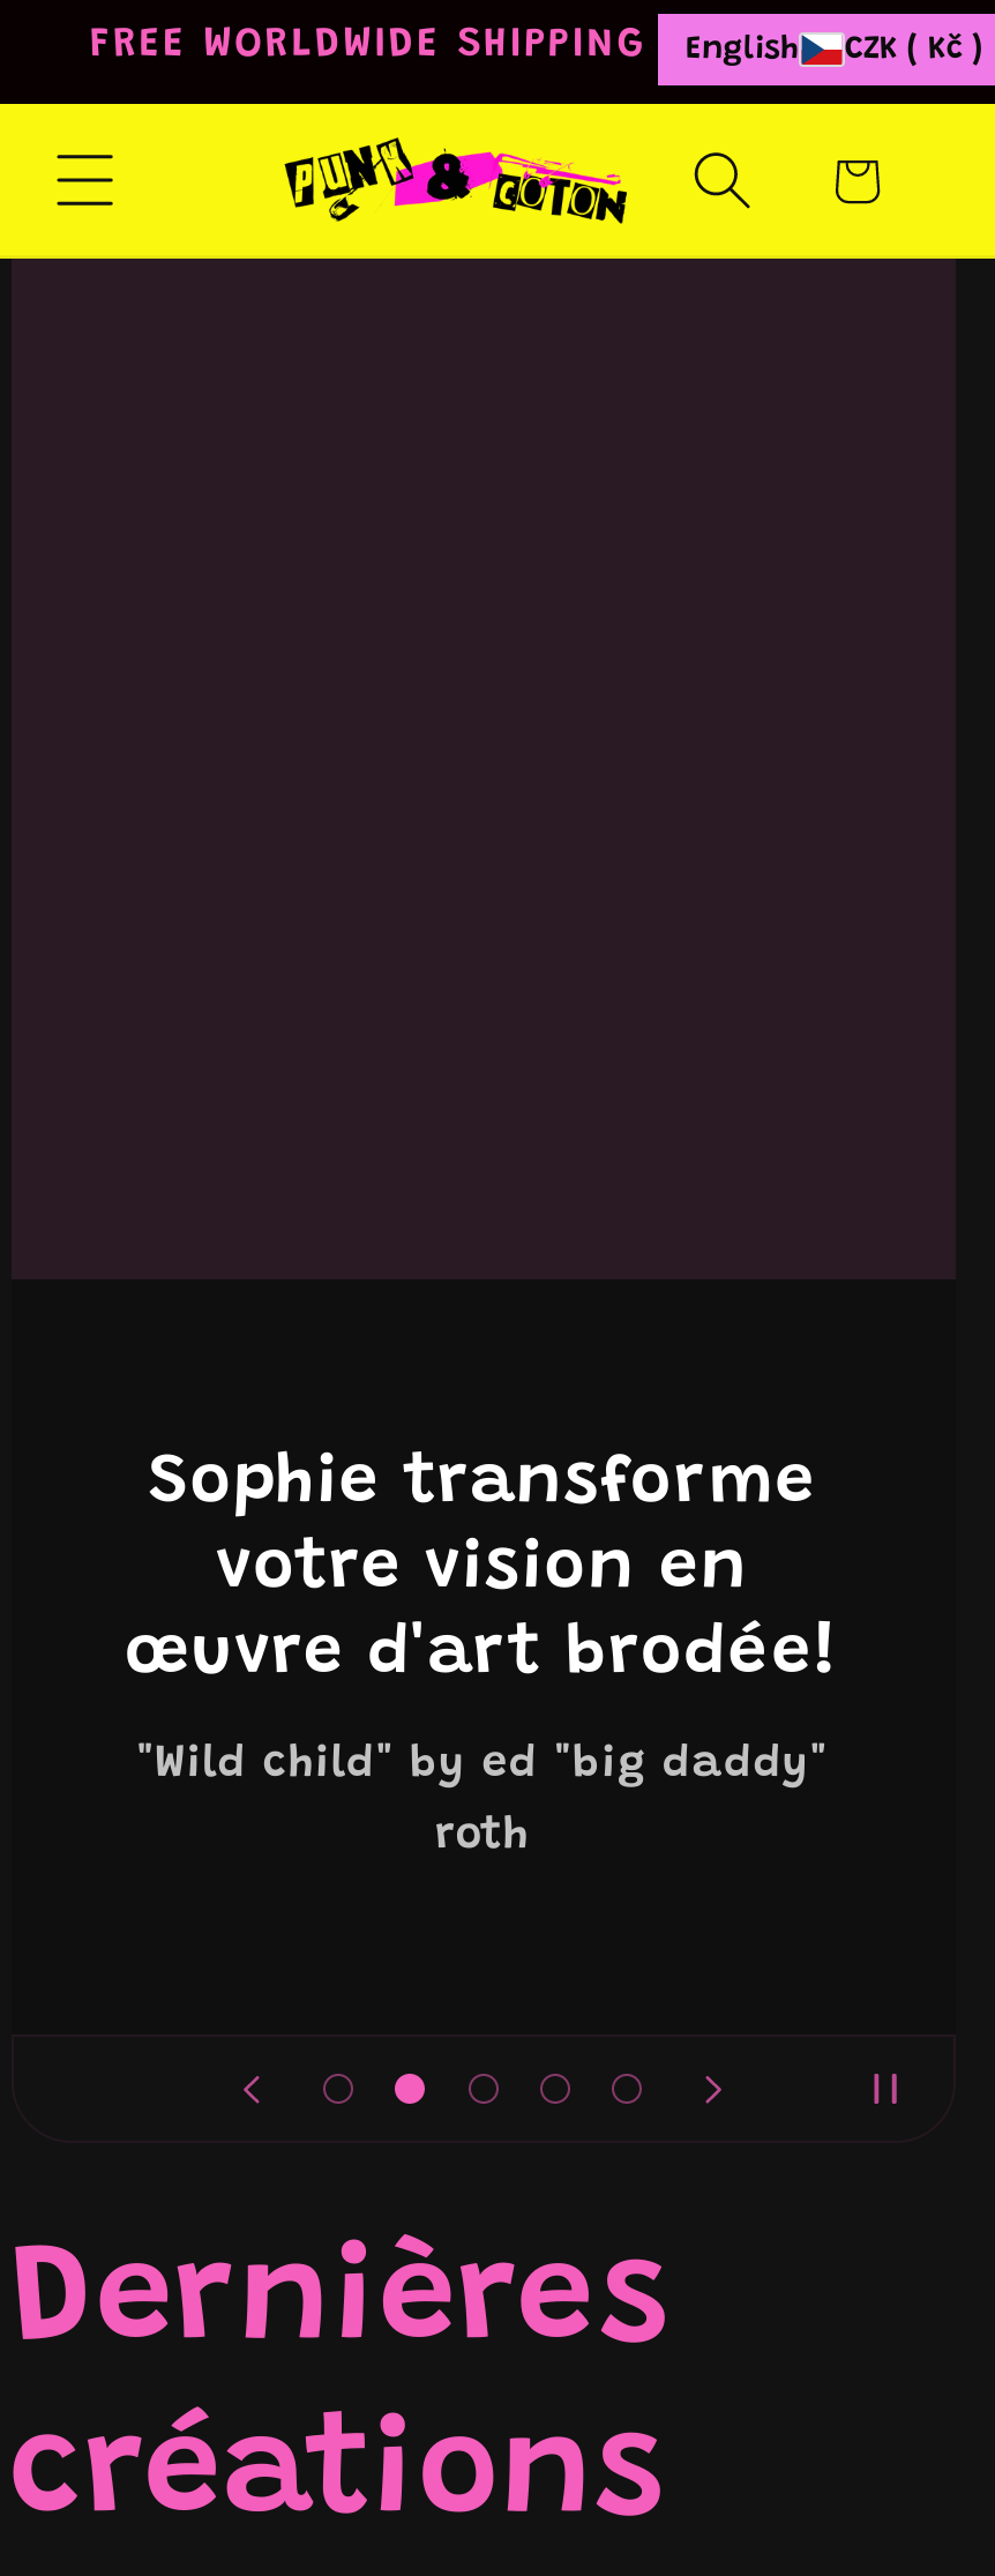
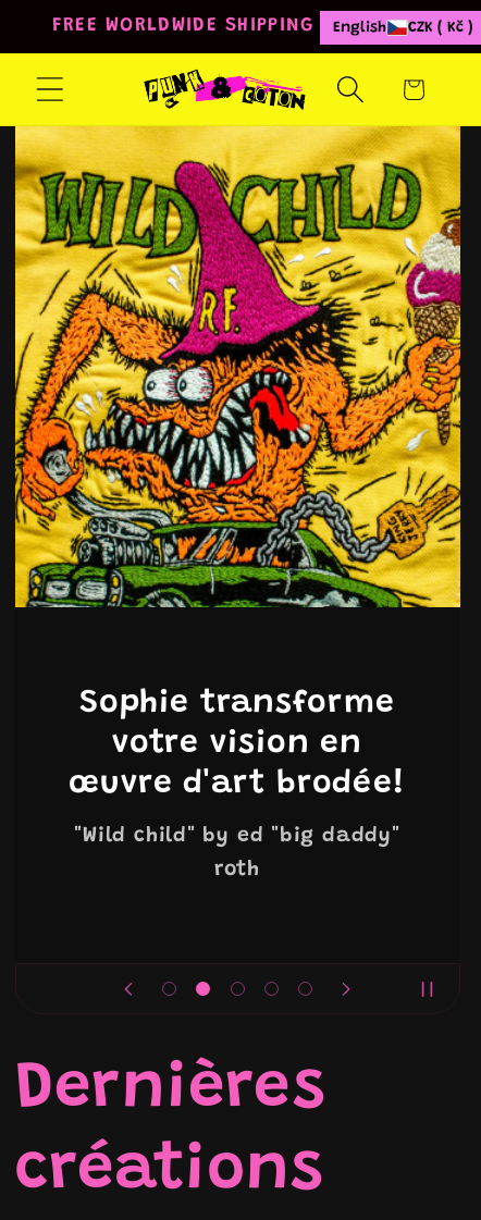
none -> [14,126,461,608] [image]

